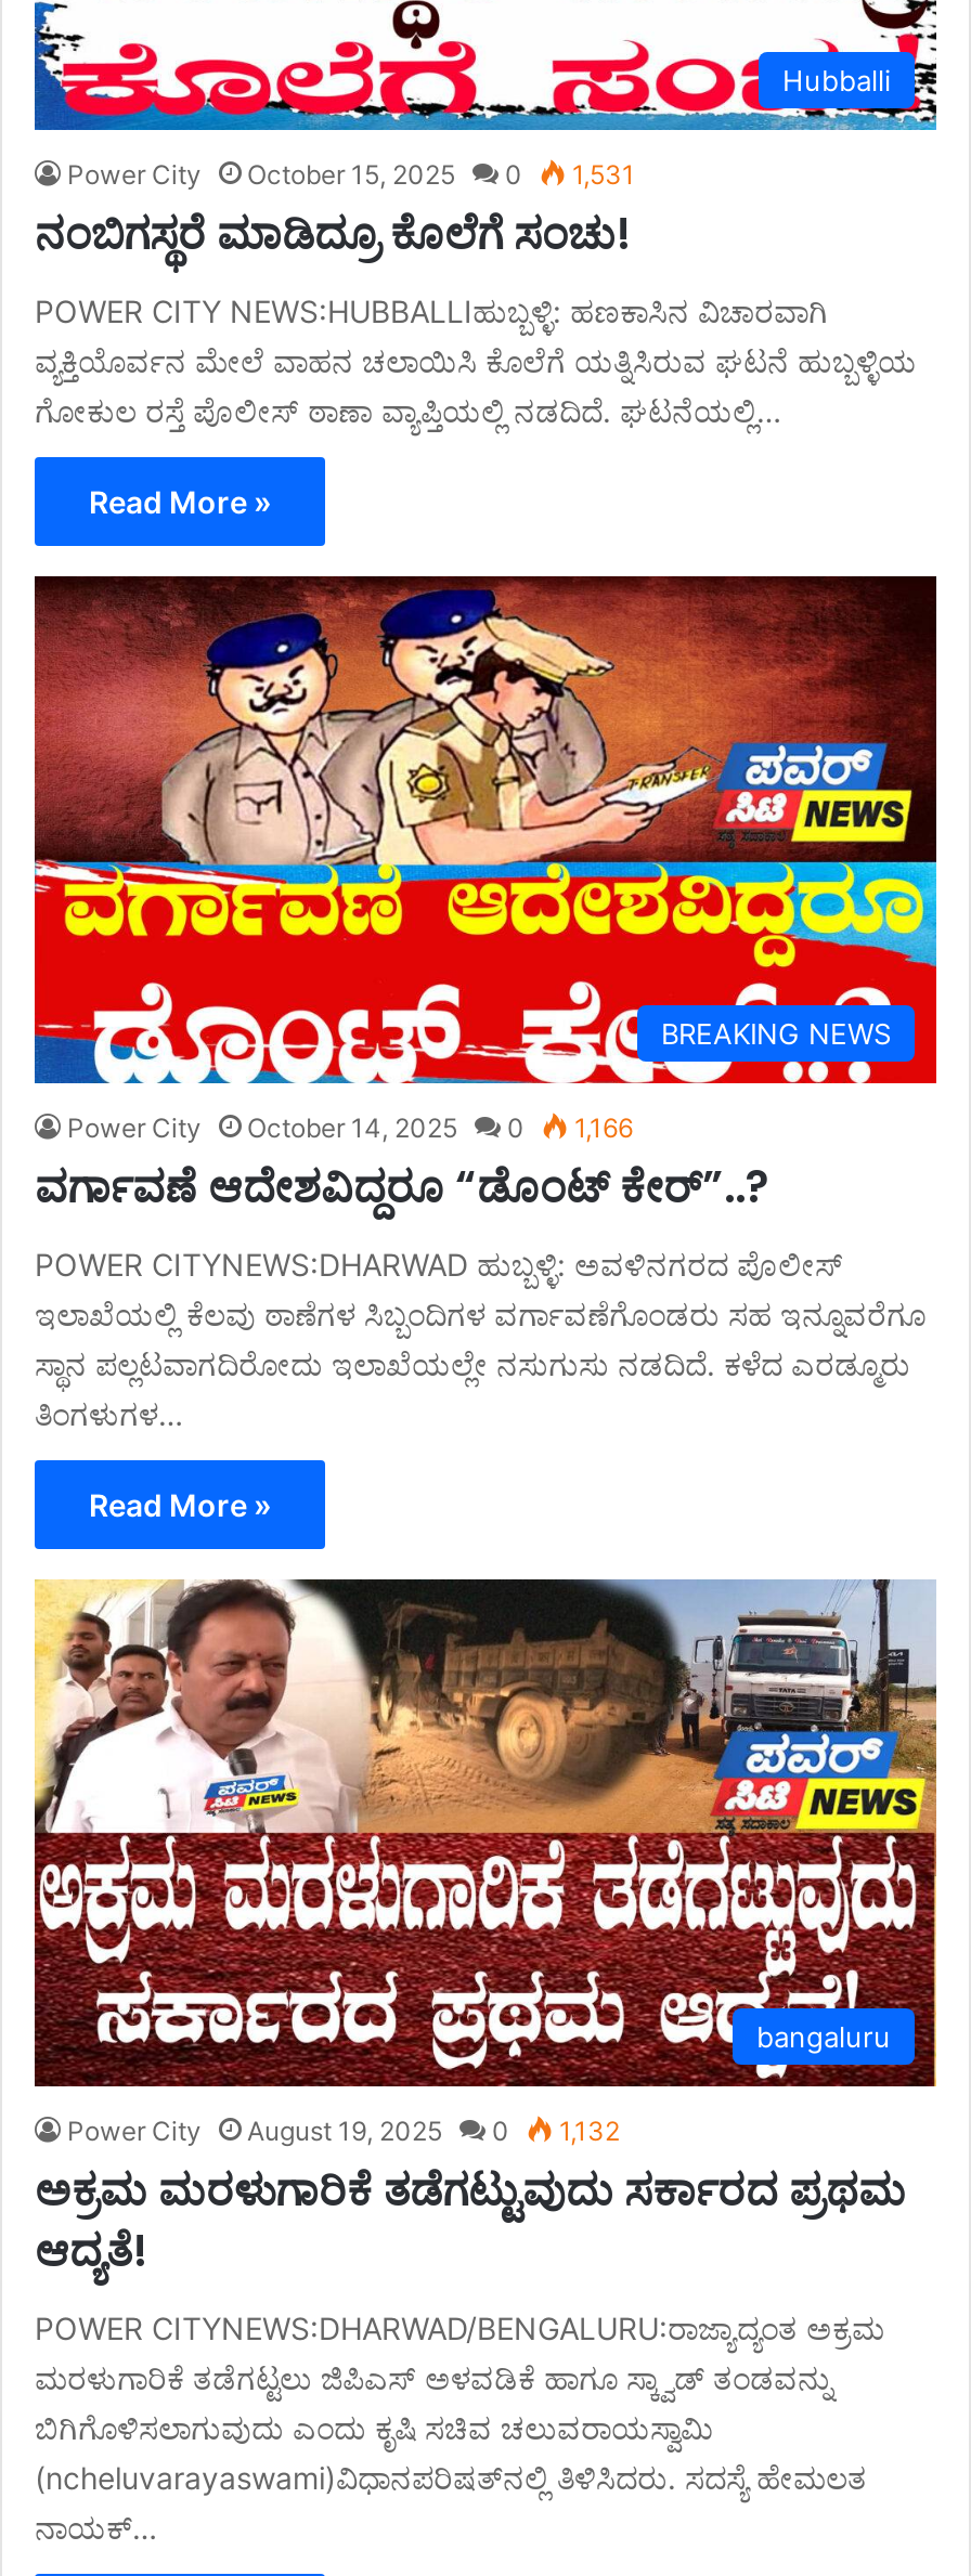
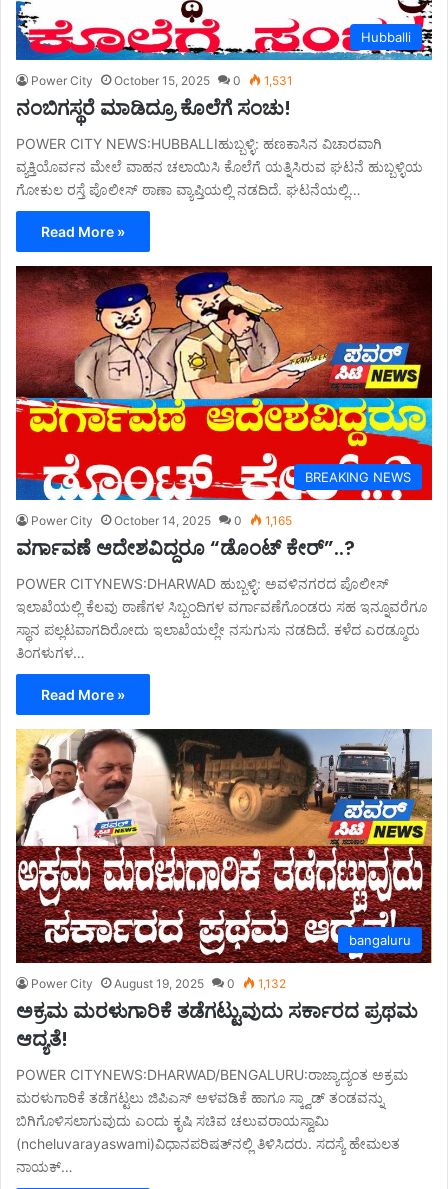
[67,1110,633,1143] Power City October 14, 2025 0 1,166 -> [31,512,292,527] Power City October 14, 2025 0 1,165

